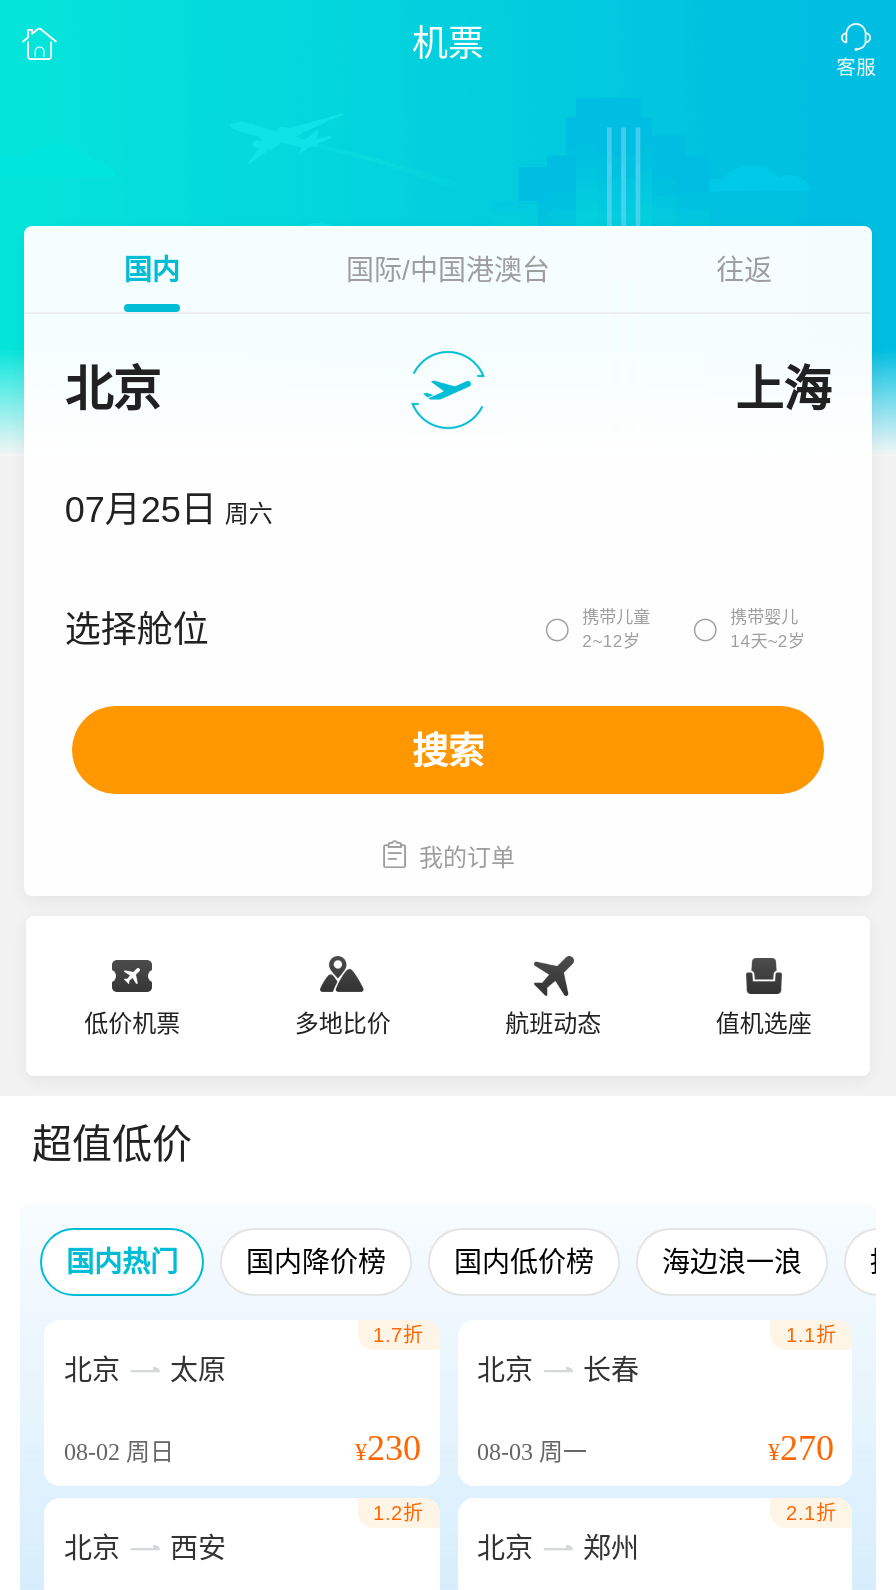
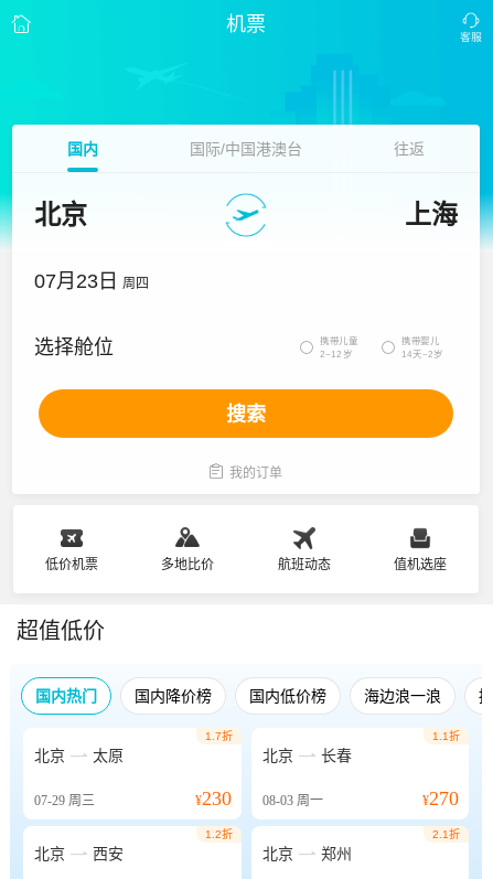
[65,490,273,530] 07月25日 周六 -> [35,270,149,292] 07月23日 周四
[64,1438,174,1466] 08-02周日 -> [34,793,95,808] 07-29周三

